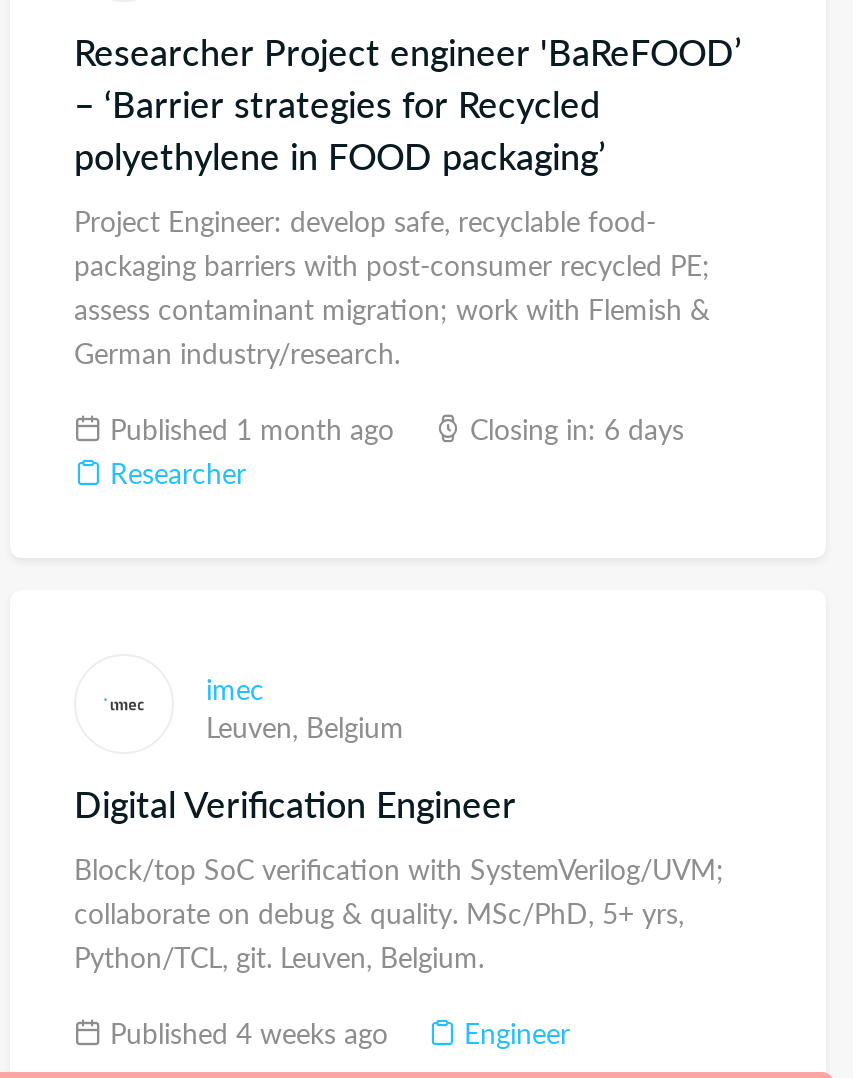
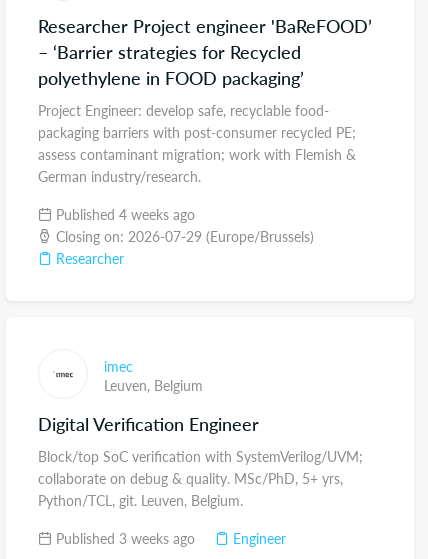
[102,408,394,448] Published 1 month ago -> none
[462,408,684,448] Closing in: 6 days -> [52,226,314,246] Closing on: 2026-07-29 (Europe/Brussels)
moved [102,1012,388,1052] -> [52,204,195,224]: Published 4 weeks ago
none -> [52,528,195,548] Published 3 weeks ago

